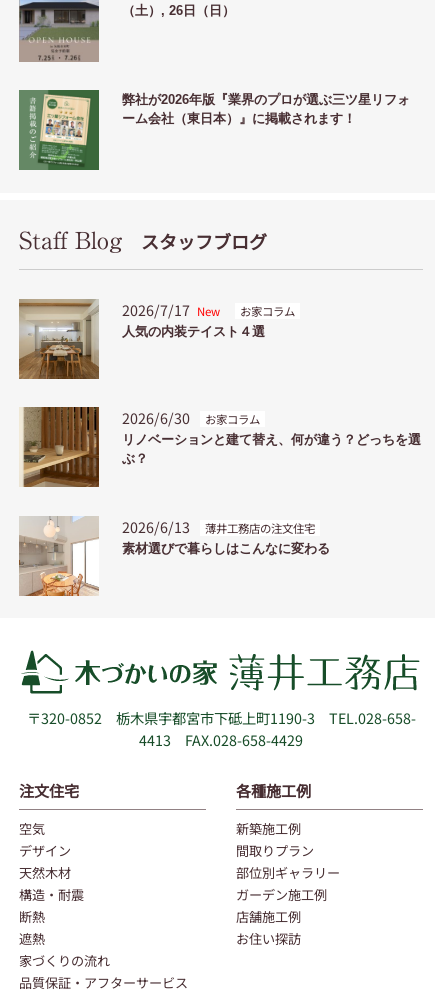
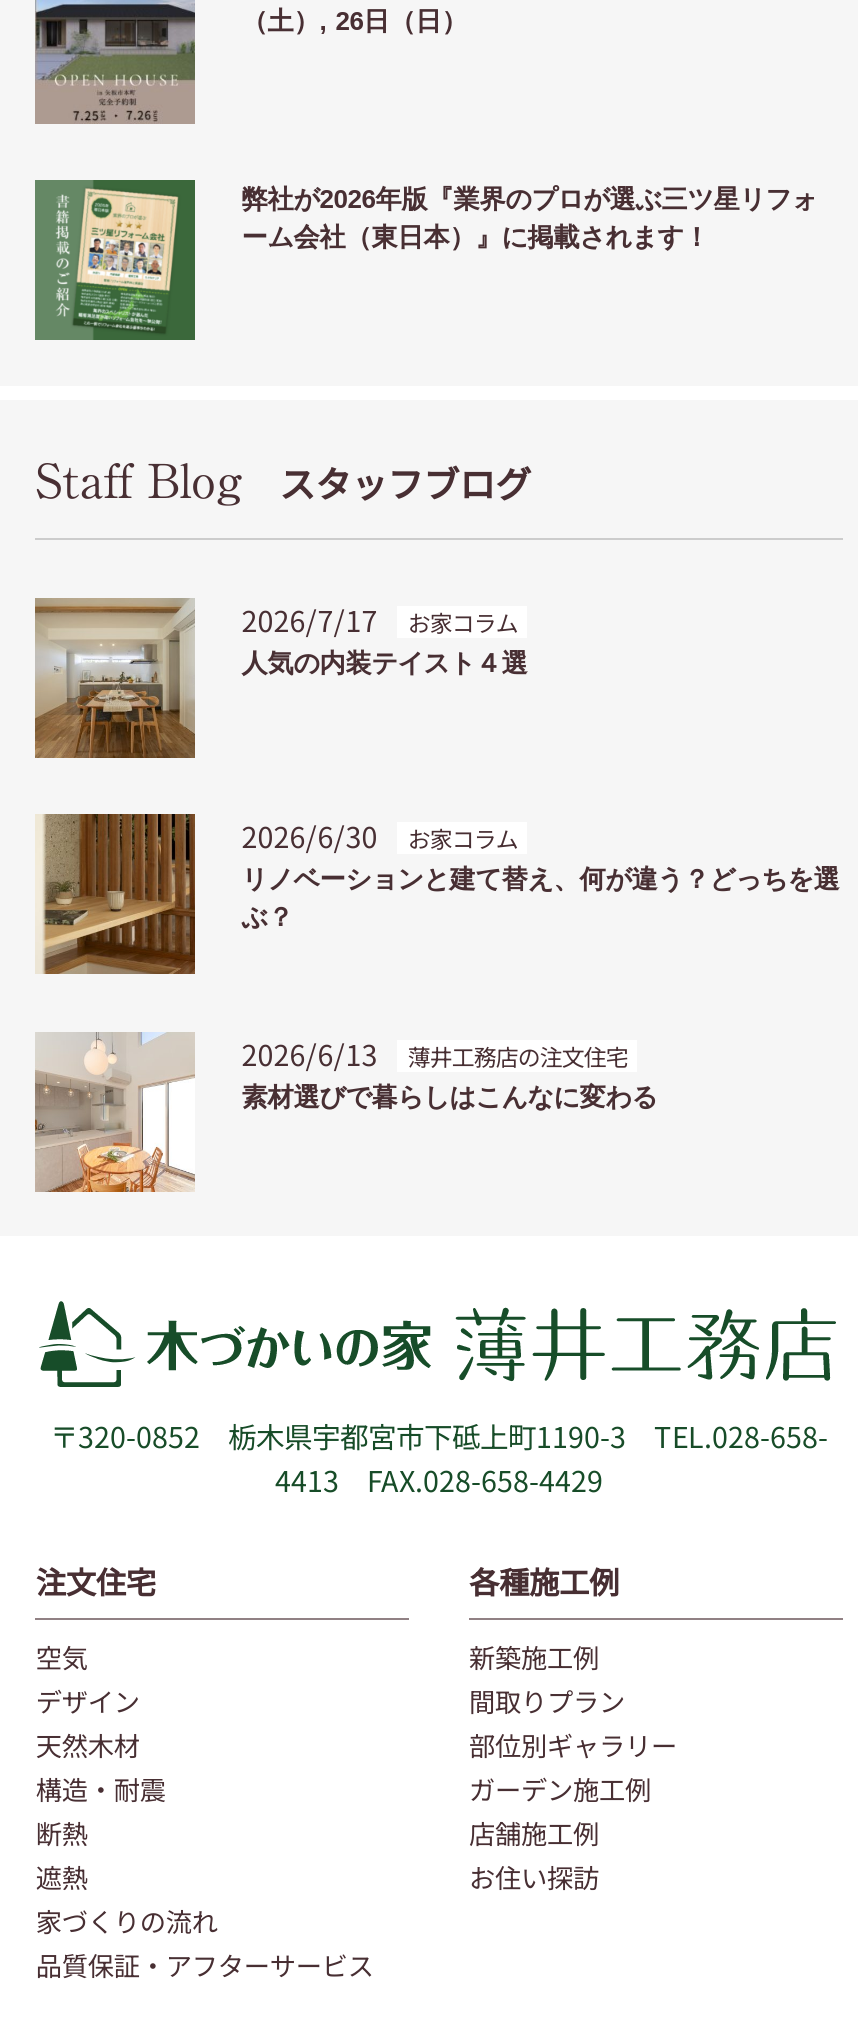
[122,299,295,320] 2026/7/17 New お家コラム -> [242,597,518,639] 2026/7/17 お家コラム

